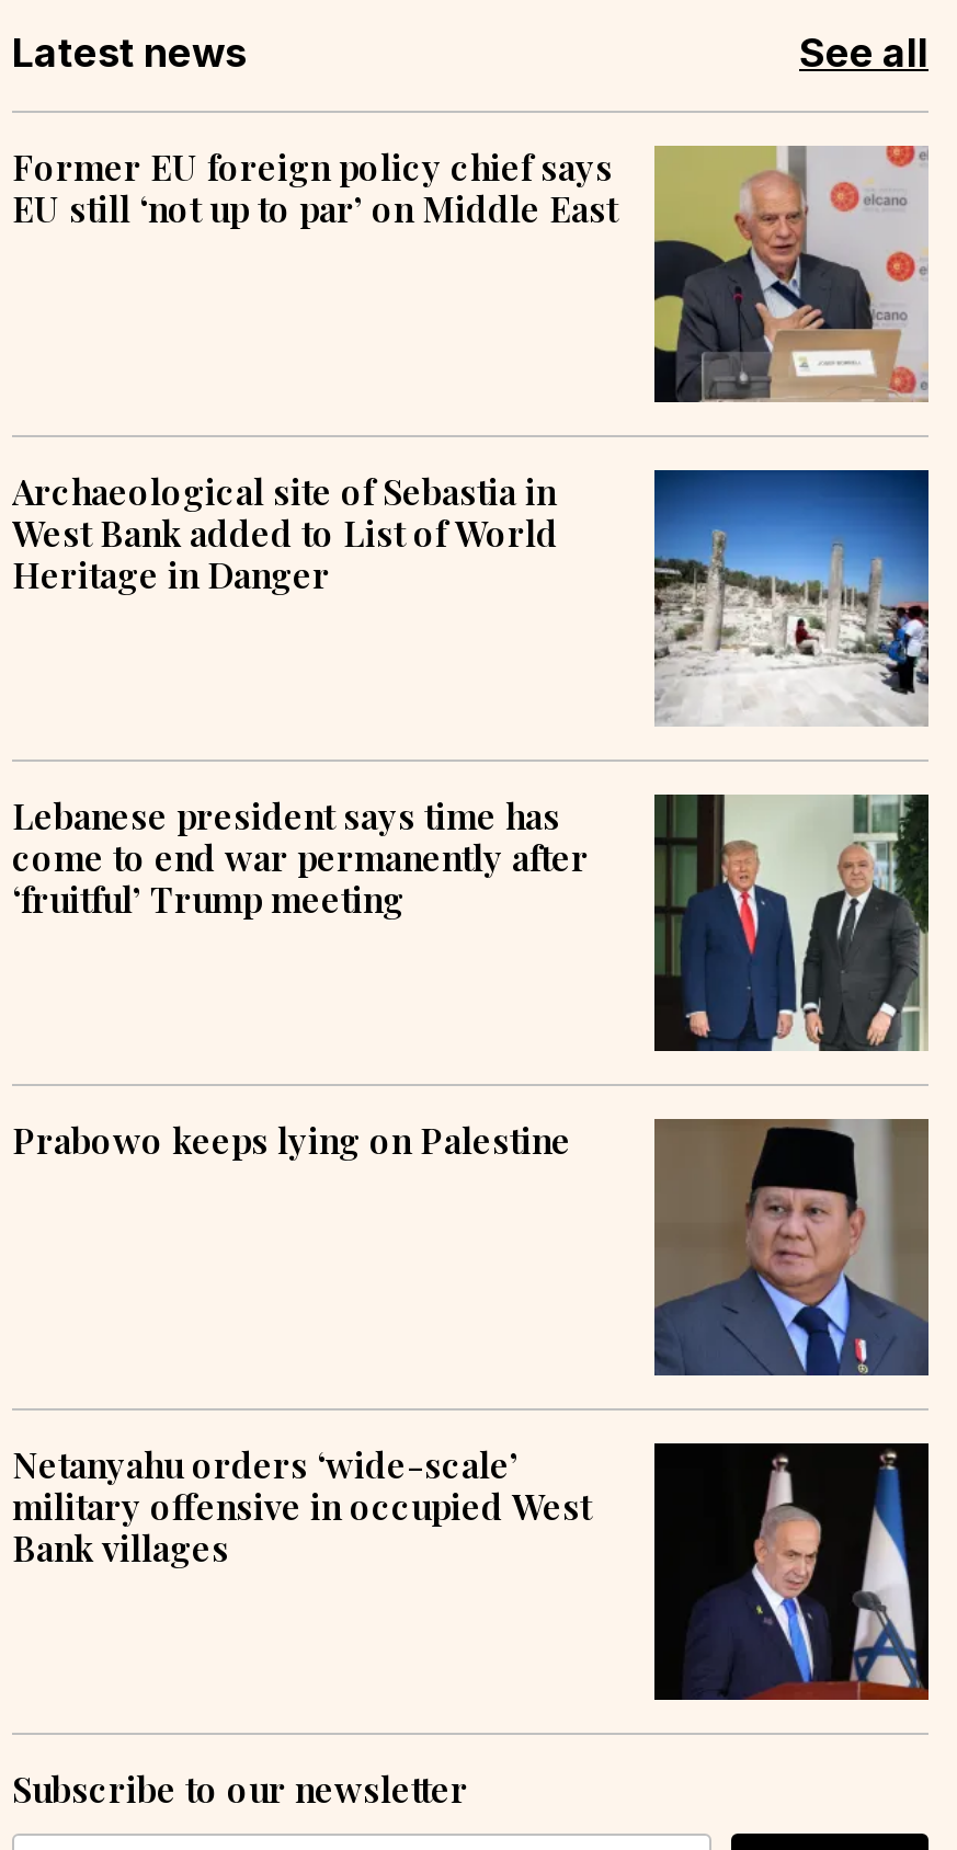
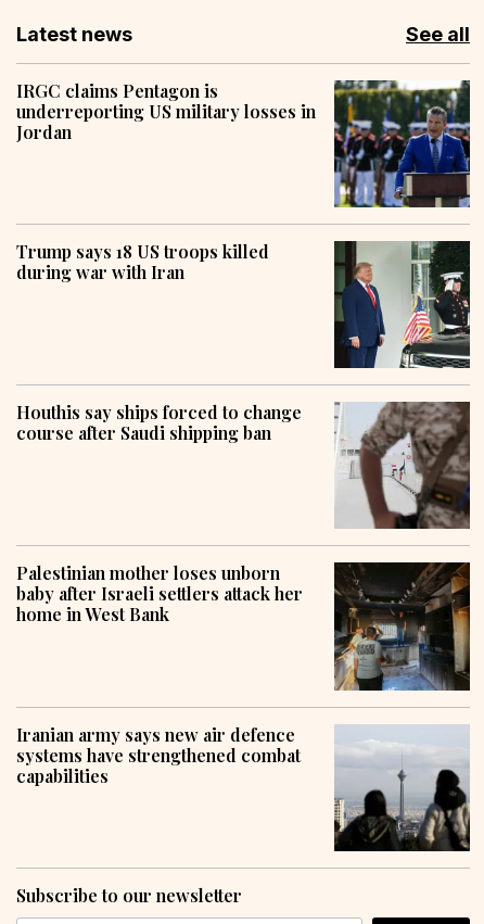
[12,142,928,403] [image] | Former EU foreign policy chief says | EU still ‘not up to par’ on Middle East -> [16,79,471,207] [image] | IRGC claims Pentagon is | underreporting US military losses in | Jordan
[12,468,558,597] Archaeological site of Sebastia in | West Bank added to List of World | Heritage in Danger -> [16,240,269,284] Trump says 18 US troops killed | during war with Iran
[652,467,931,726] [image] -> [333,240,471,369] [image]
[12,791,928,1054] [image] | Lebanese president says time has | come to end war permanently after | ‘fruitful’ Trump meeting -> [16,401,470,530] [image] | Houthis say ships forced to change | course after Saudi shipping ban
[12,1117,931,1377] [image] | Prabowo keeps lying on Palestine -> [16,561,471,692] [image] | Palestinian mother loses unborn | baby after Israeli settlers attack her | home in West Bank
[12,1440,931,1703] [image] | Netanyahu orders ‘wide-scale’ | military offensive in occupied West | Bank villages -> [16,723,471,852] [image] | Iranian army says new air defence | systems have strengthened combat | capabilities

